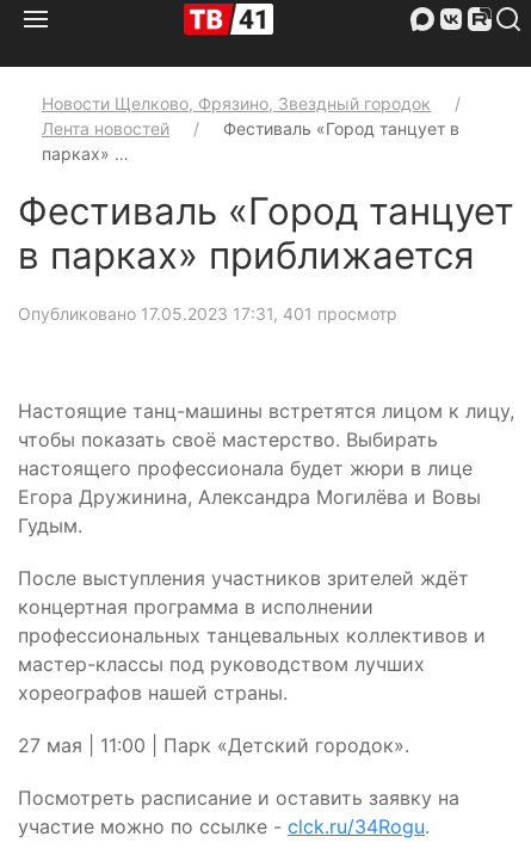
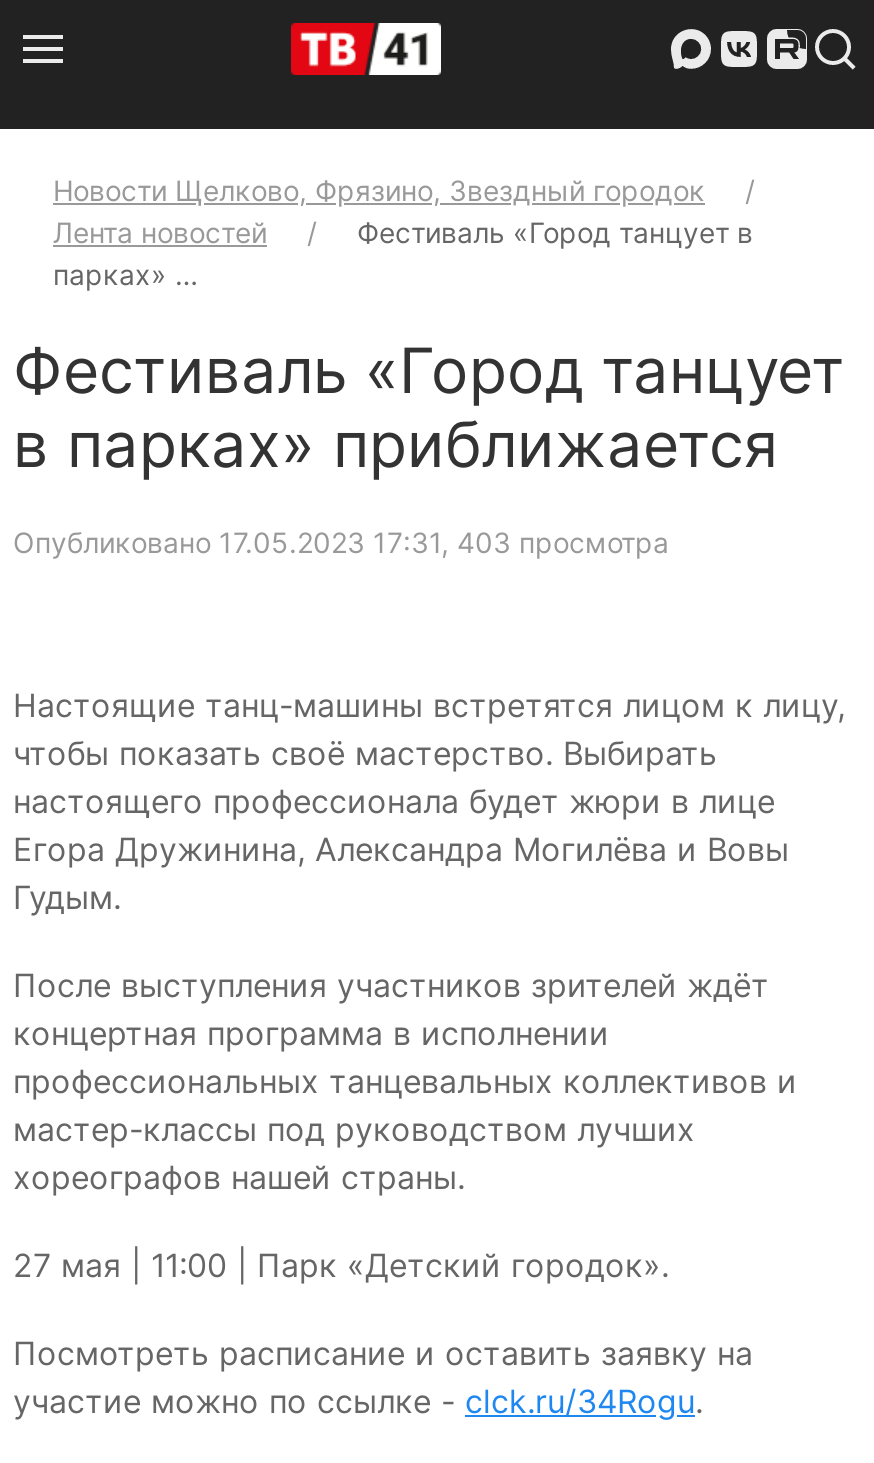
[18,303,397,324] Опубликовано 17.05.2023 17:31, 401 просмотр -> [13,525,669,559] Опубликовано 17.05.2023 17:31, 403 просмотра

